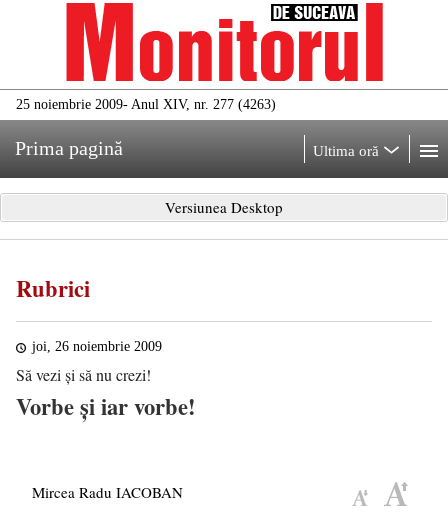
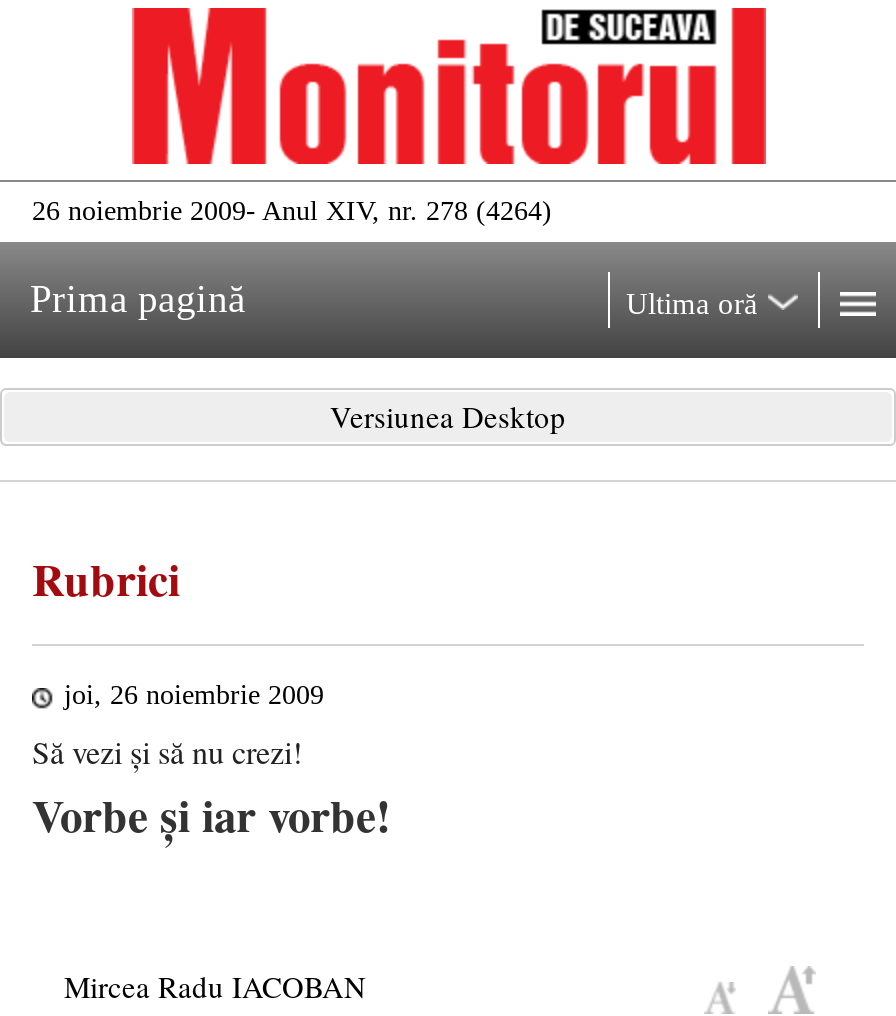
[16,97,276,112] 25 noiembrie 2009- Anul XIV, nr. 277 (4263) -> [32,196,552,226] 26 noiembrie 2009- Anul XIV, nr. 278 (4264)

